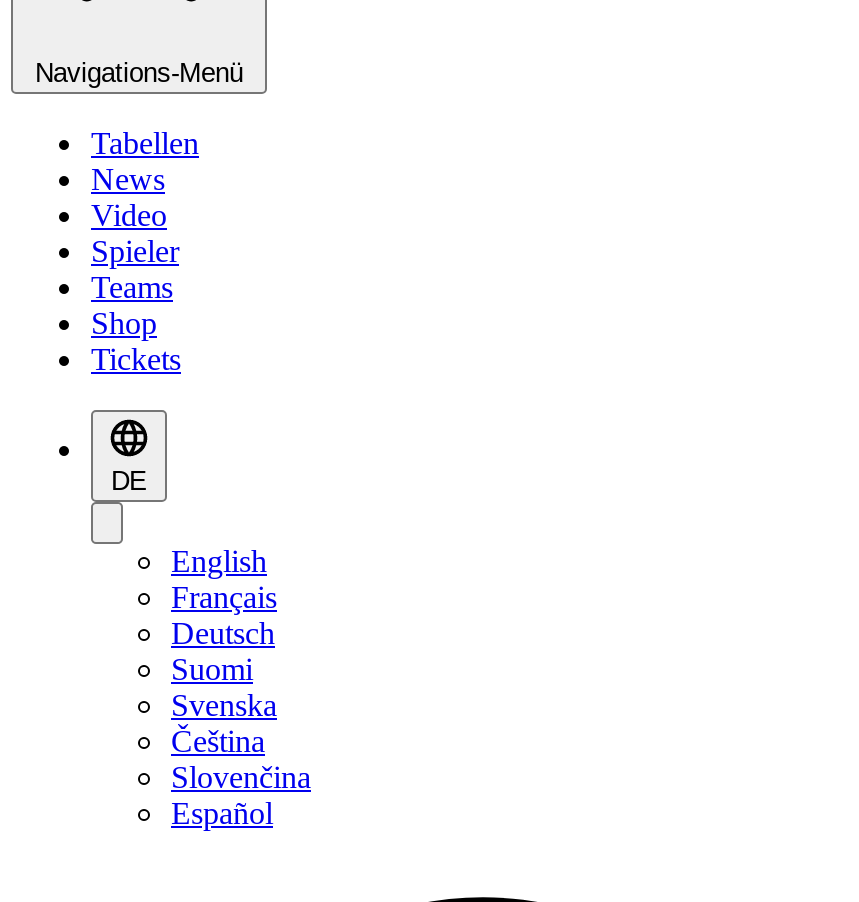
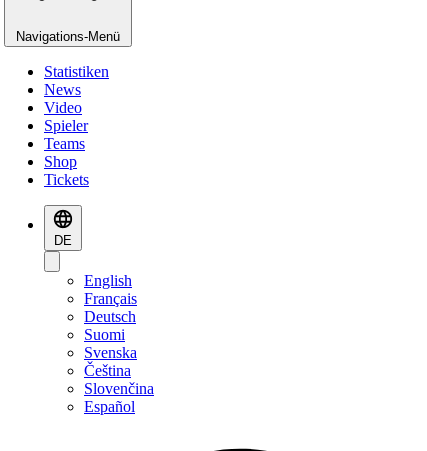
[91,126,199,160] Tabellen -> [44,63,109,80] Statistiken

